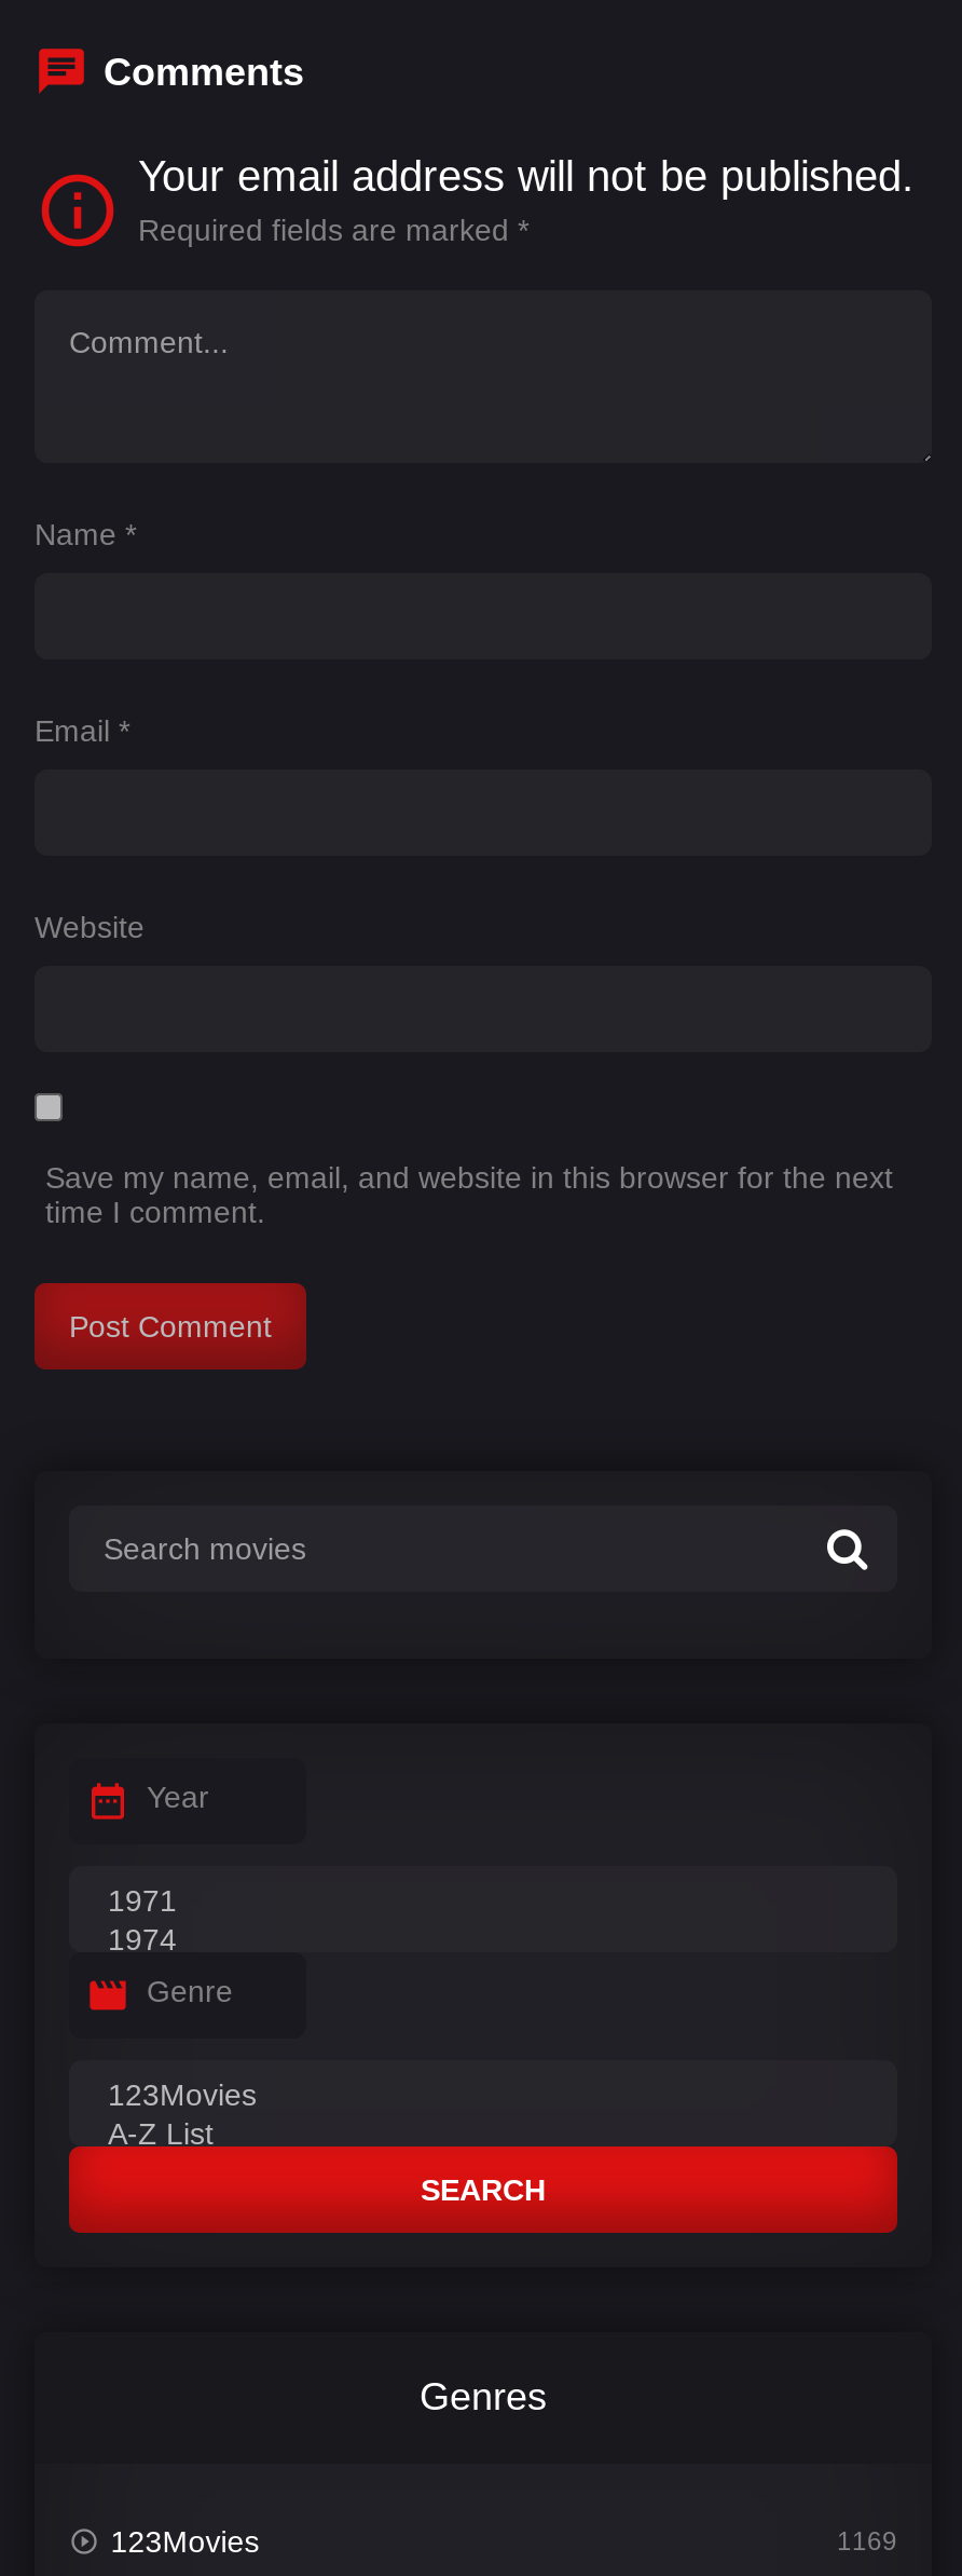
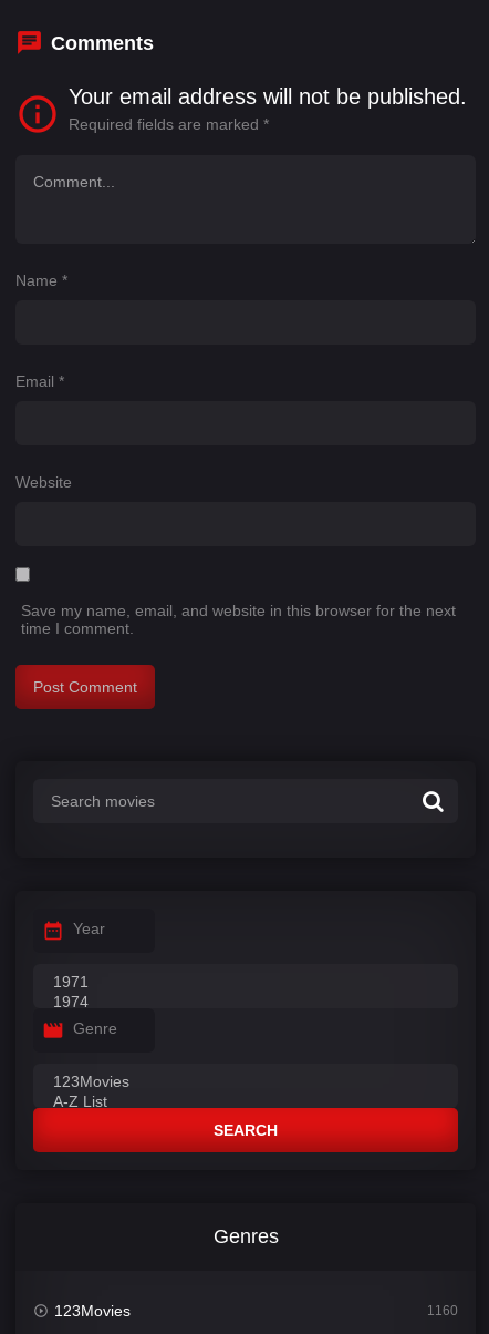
[837,2527,897,2557] 1169 -> [427,1303,458,1319] 1160

